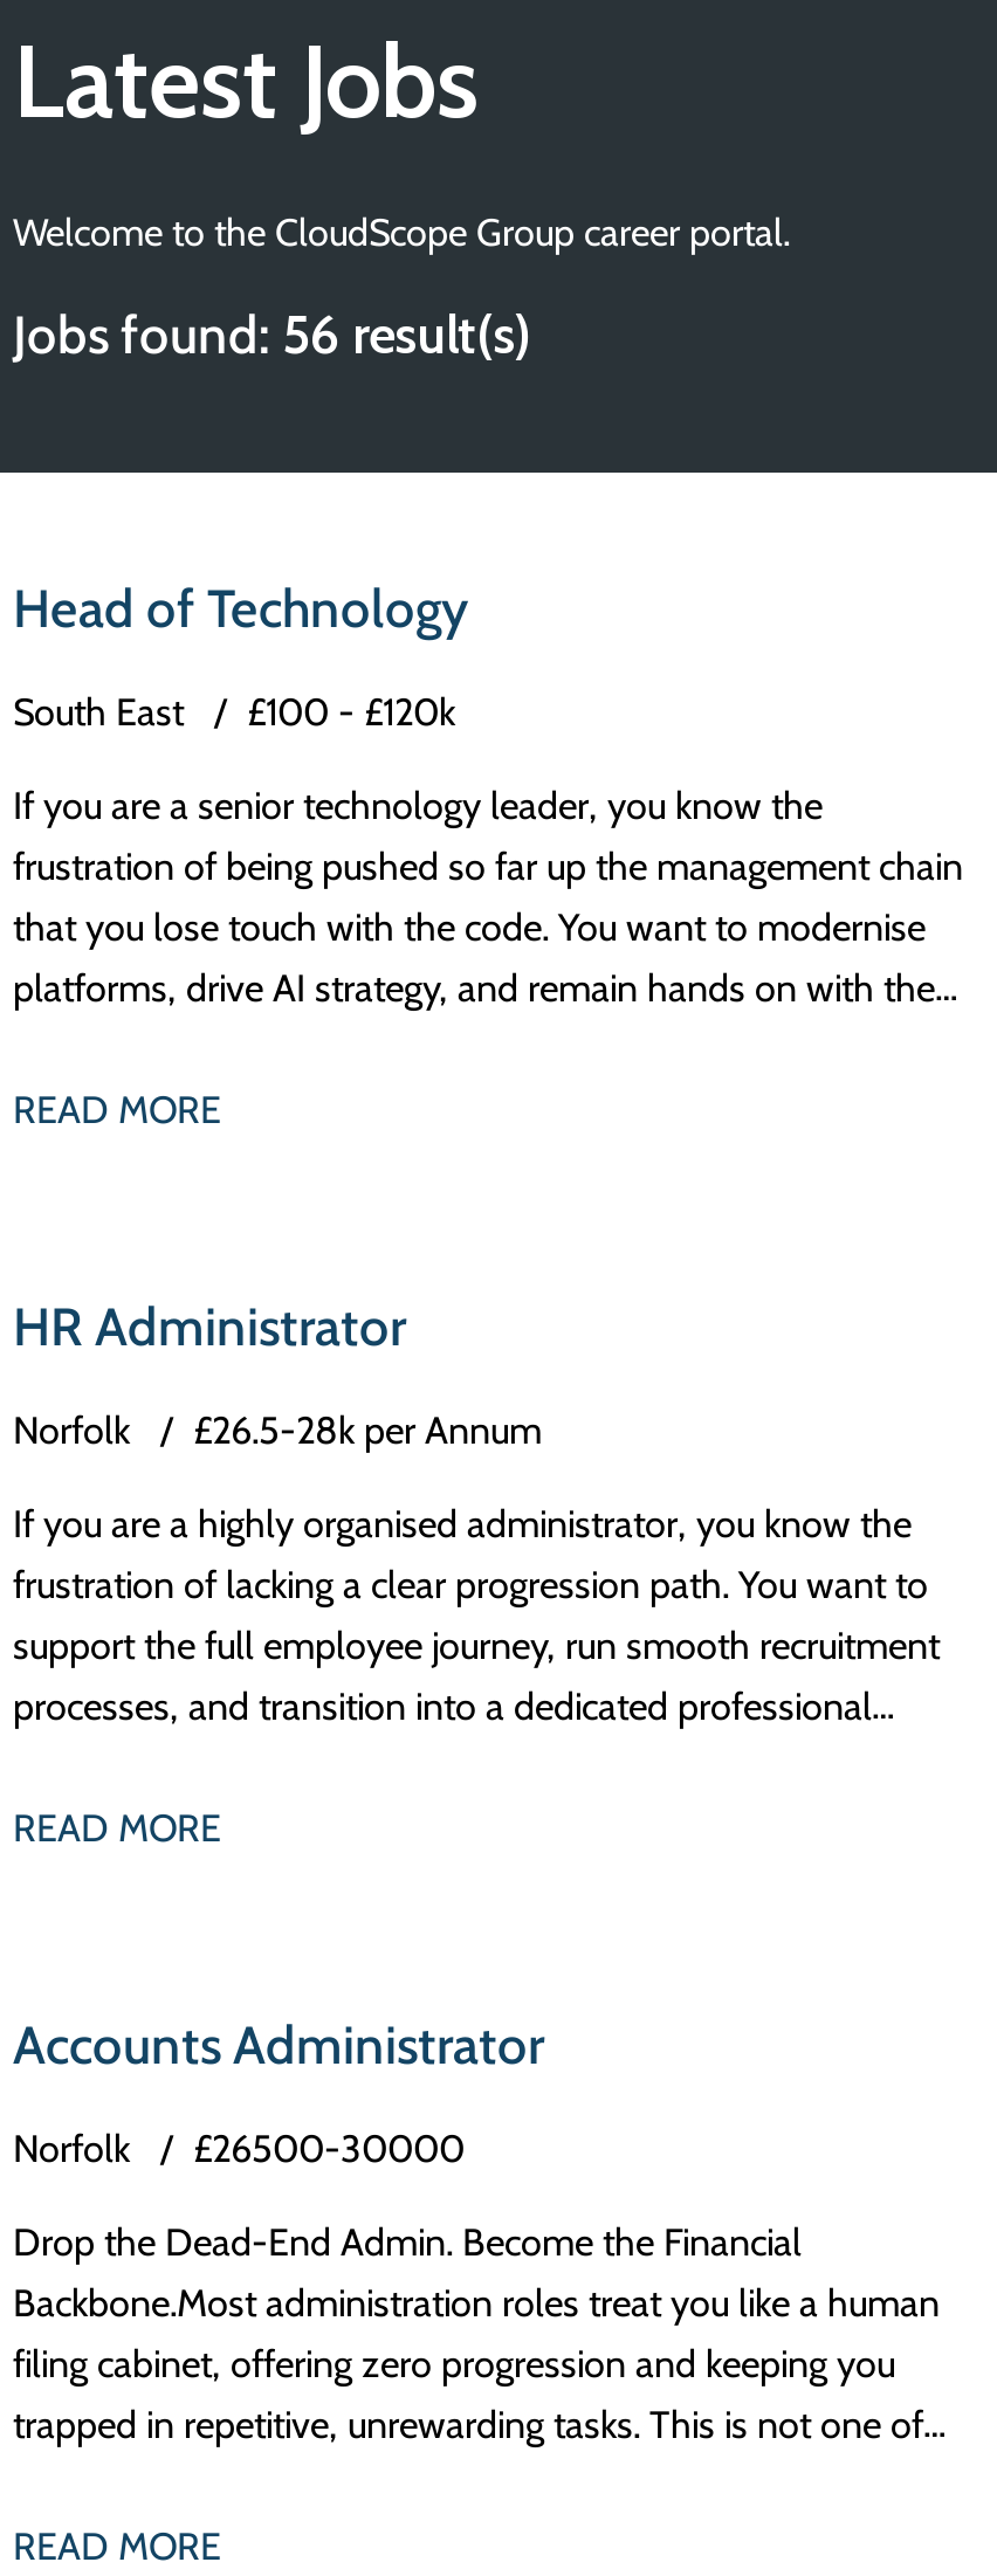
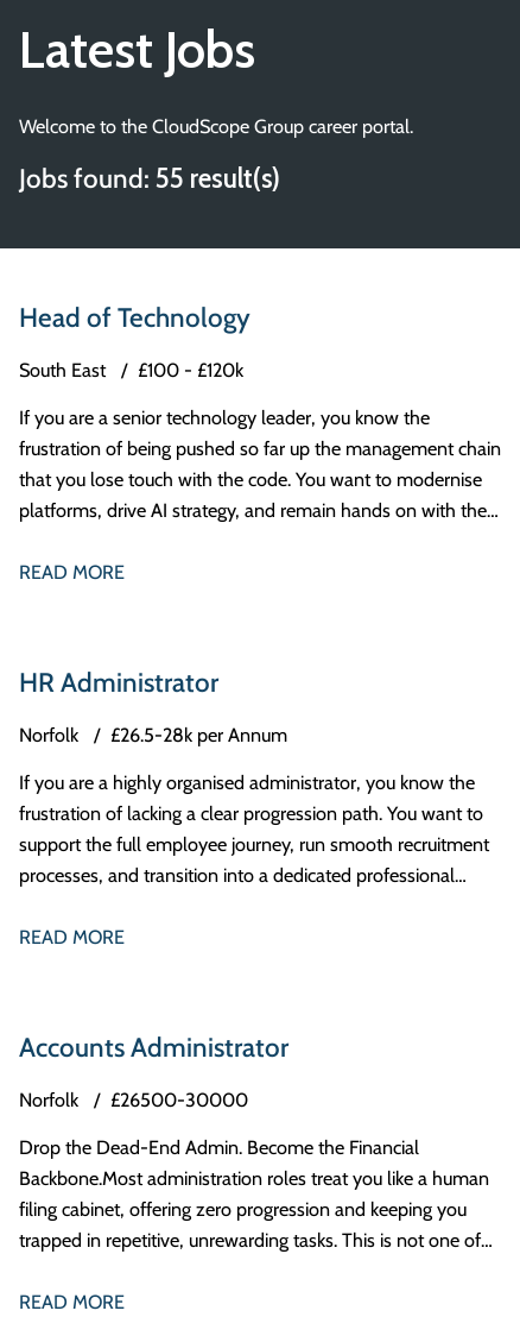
[13,302,530,367] Jobs found: 56 result(s) -> [19,162,280,195] Jobs found: 55 result(s)

